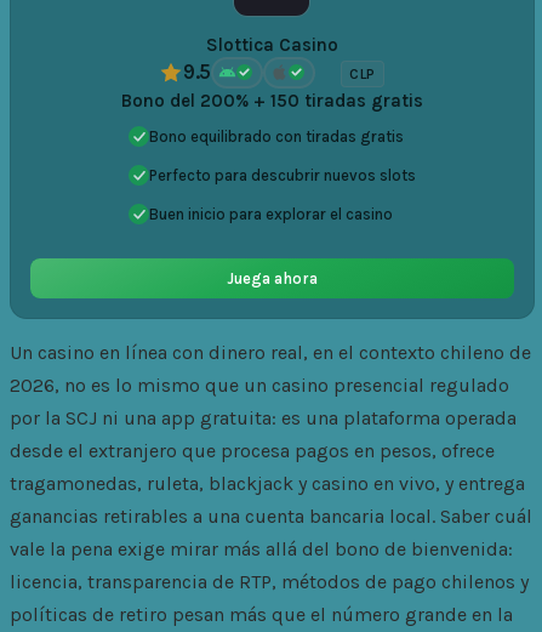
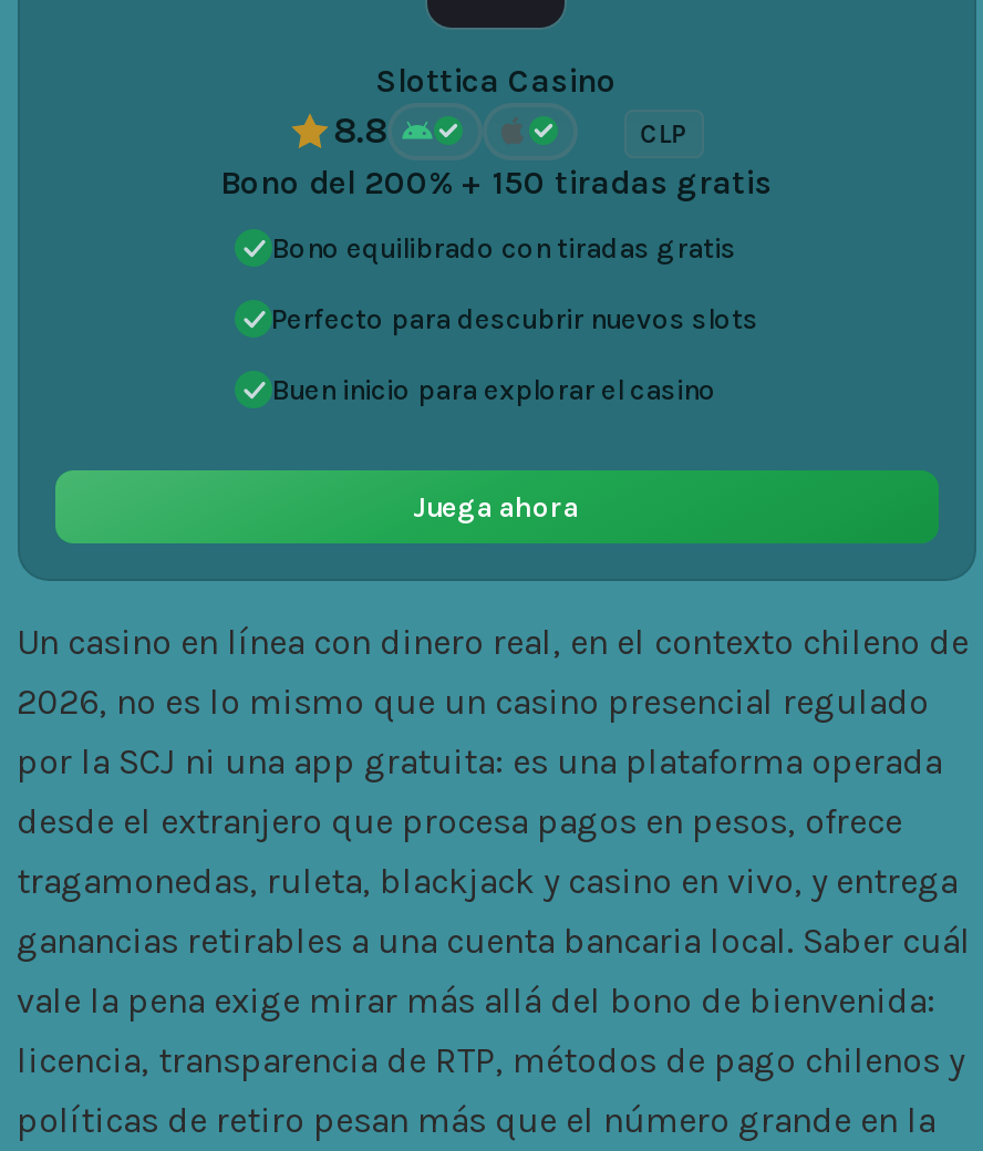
[183,59,211,84] 9.5 -> [333,107,387,152] 8.8

